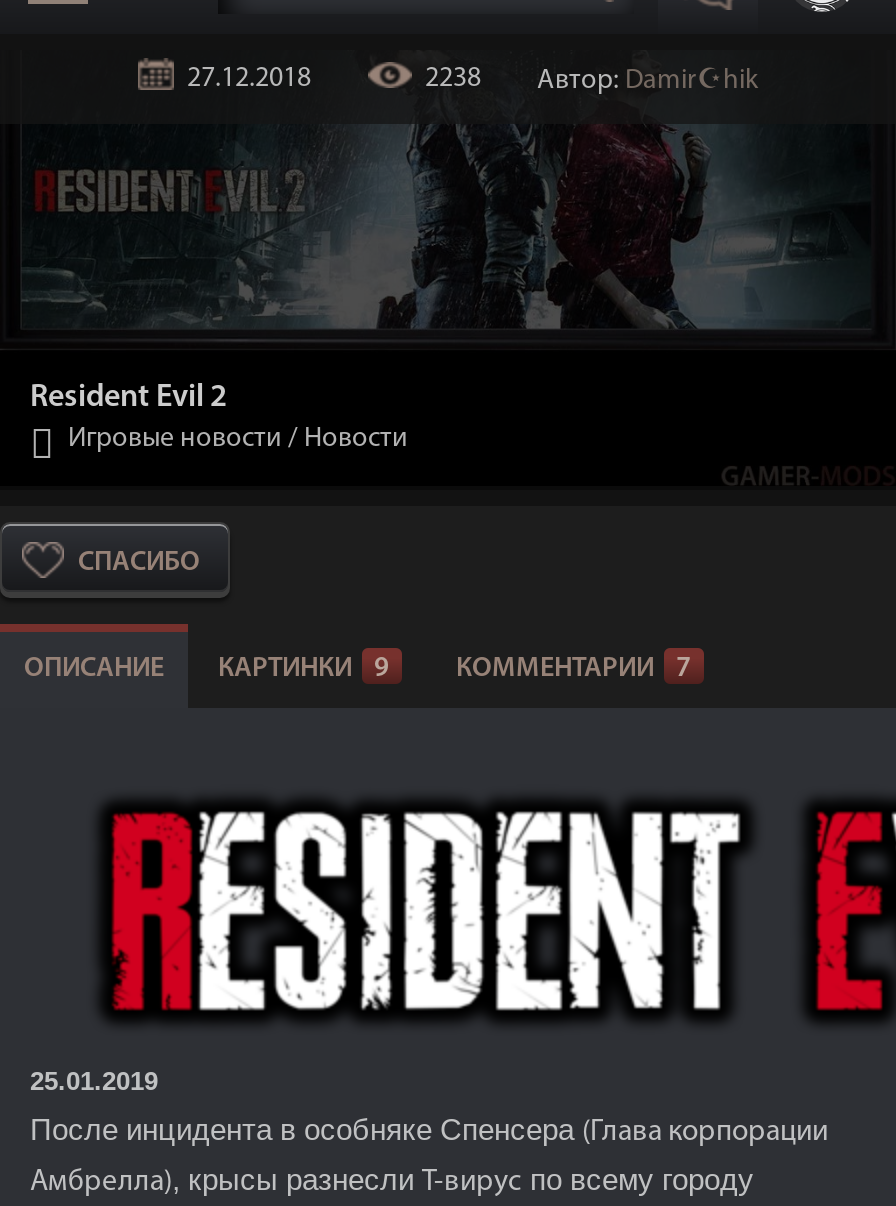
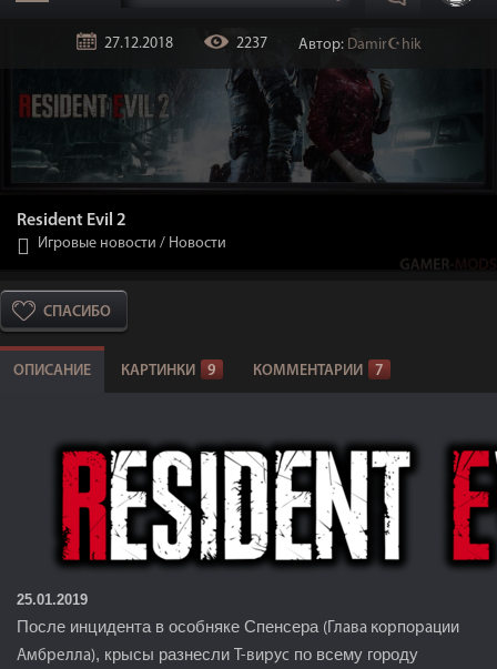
[425,64,481,94] 2238 -> [236,36,267,52] 2237

